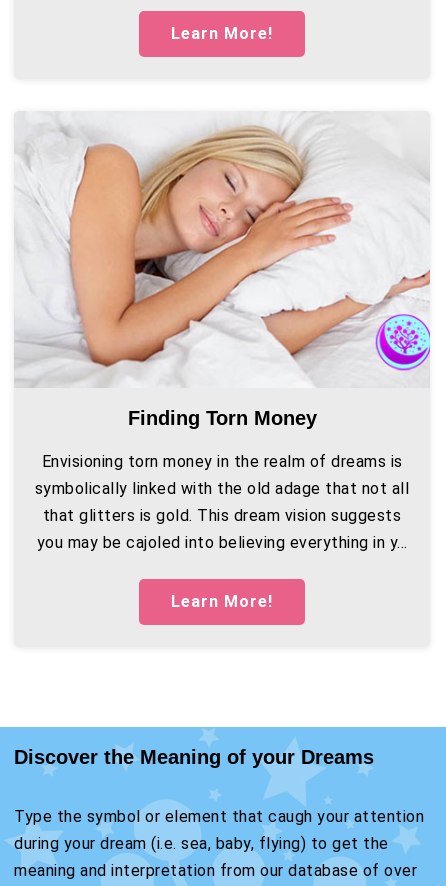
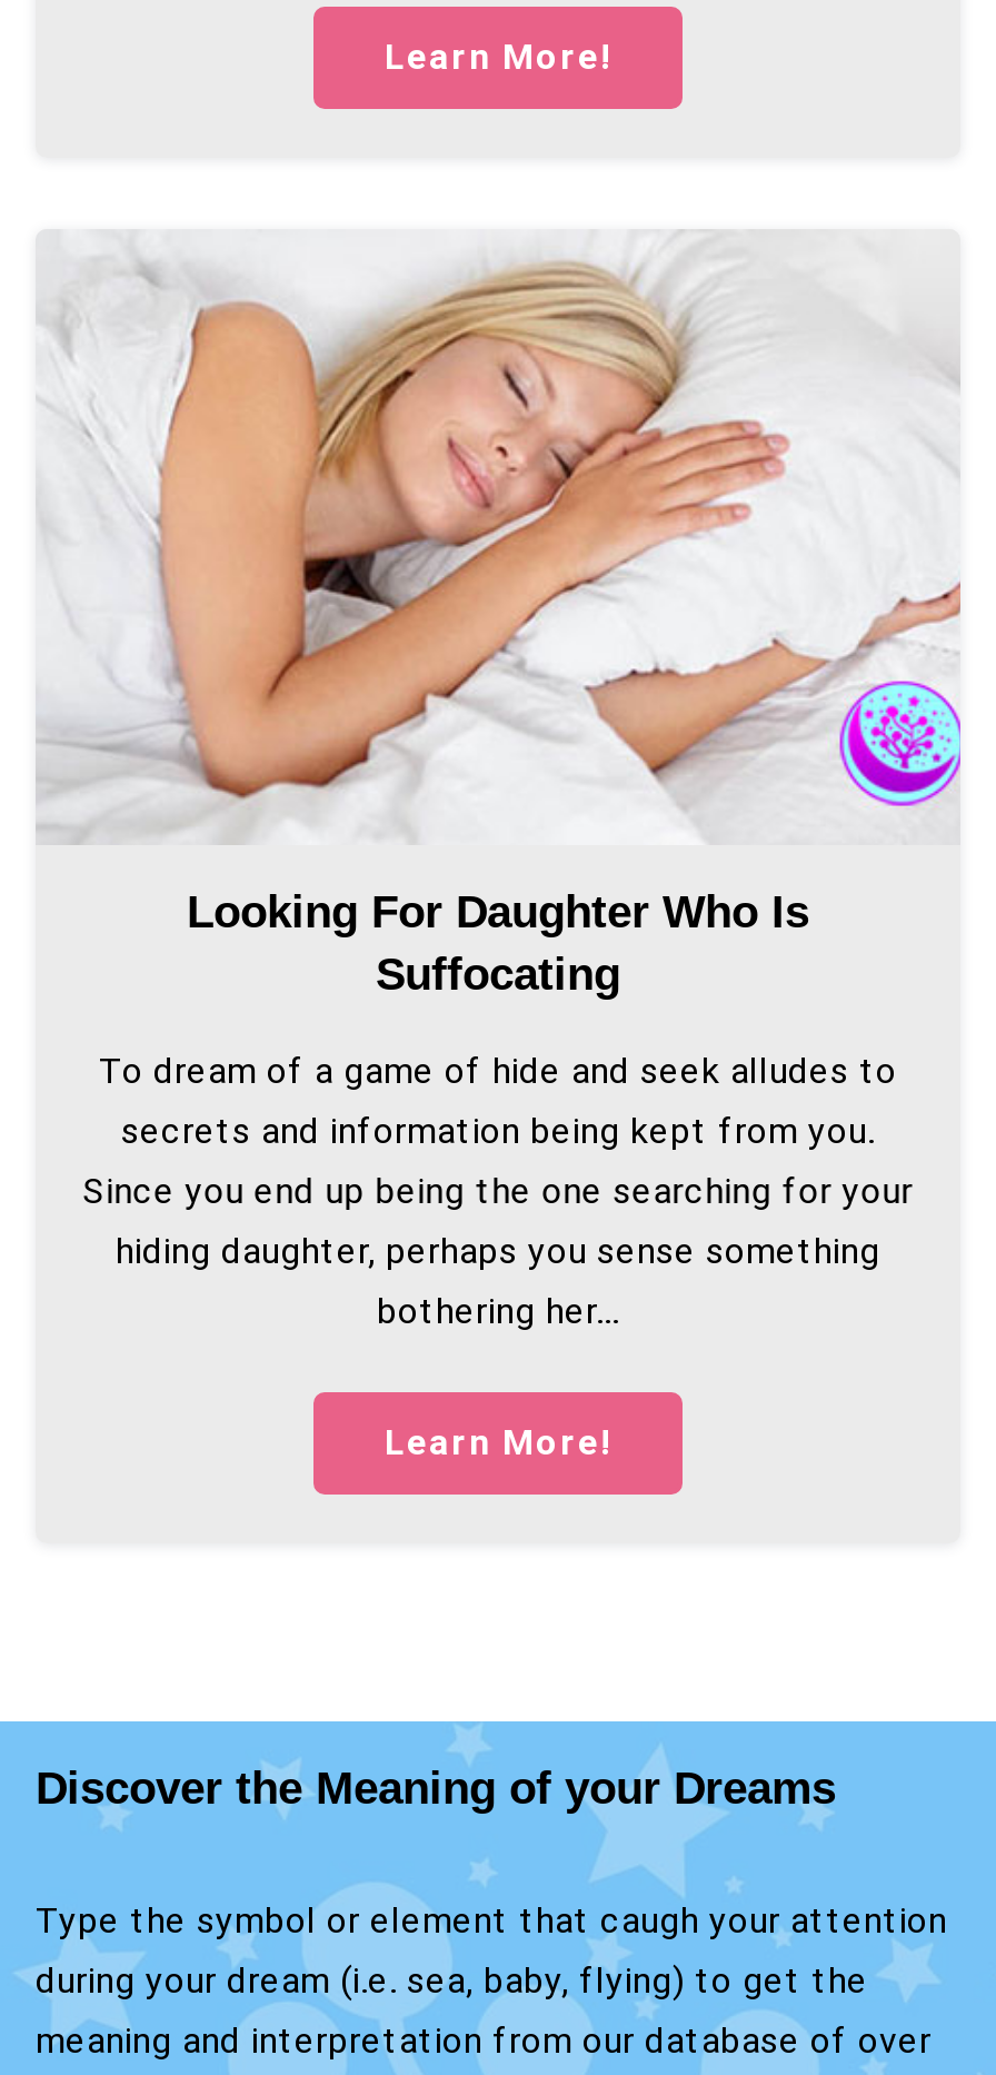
[127,407,316,429] Finding Torn Money -> [187,888,809,999] Looking For Daughter Who Is | Suffocating
[35,452,409,552] Envisioning torn money in the realm of dreams is | symbolically linked with the old adage that not all | that glitters is gold. This dream vision suggests | you may be cajoled into believing everything in y... -> [83,1050,913,1333] To dream of a game of hide and seek alludes to | secrets and information being kept from you. | Since you end up being the one searching for your | hiding daughter, perhaps you sense something | bothering her...

